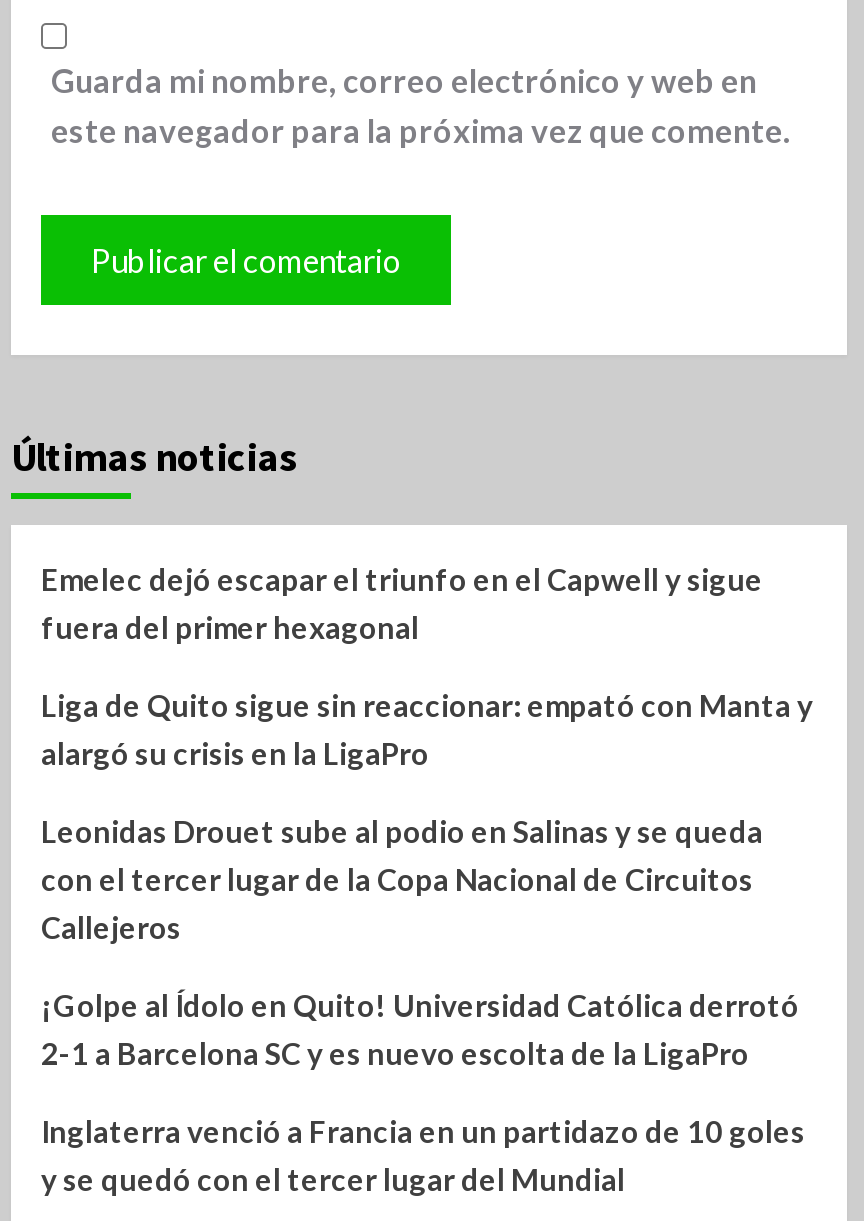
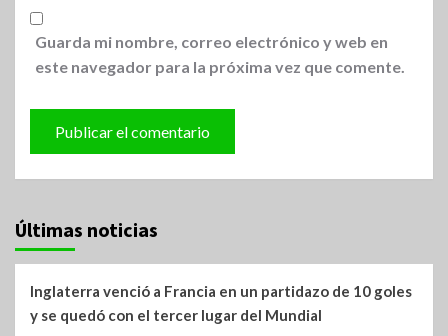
[41,562,813,1072] Emelec dejó escapar el triunfo en el Capwell y sigue | fuera del primer hexagonal | Liga de Quito sigue sin reaccionar: empató con Manta y | alargó su crisis en la LigaPro | Leonidas Drouet sube al podio en Salinas y se queda | con el tercer lugar de la Copa Nacional de Circuitos | Callejeros | ¡Golpe al Ídolo en Quito! Universidad Católica derrotó | 2-1 a Barcelona SC y es nuevo escolta de la LigaPro -> none

